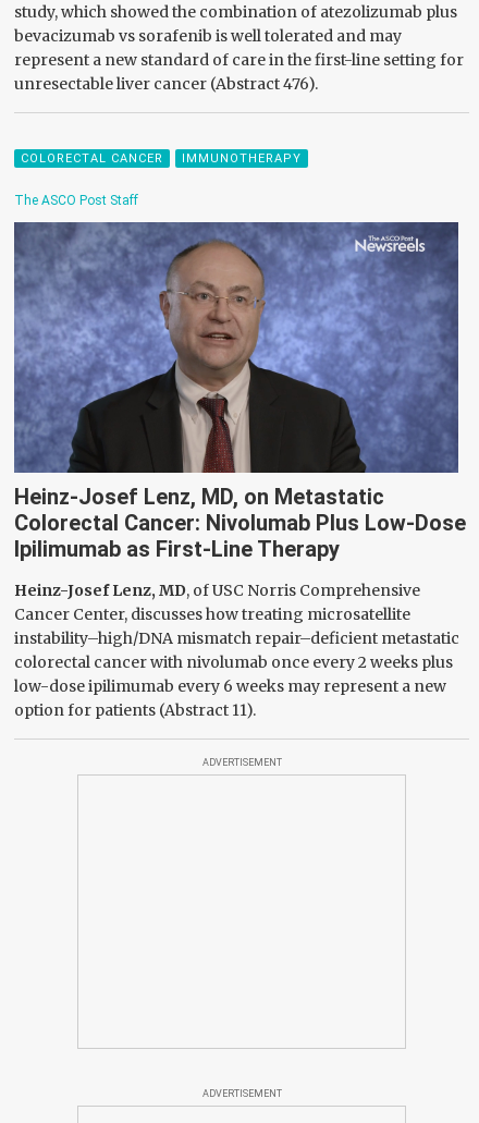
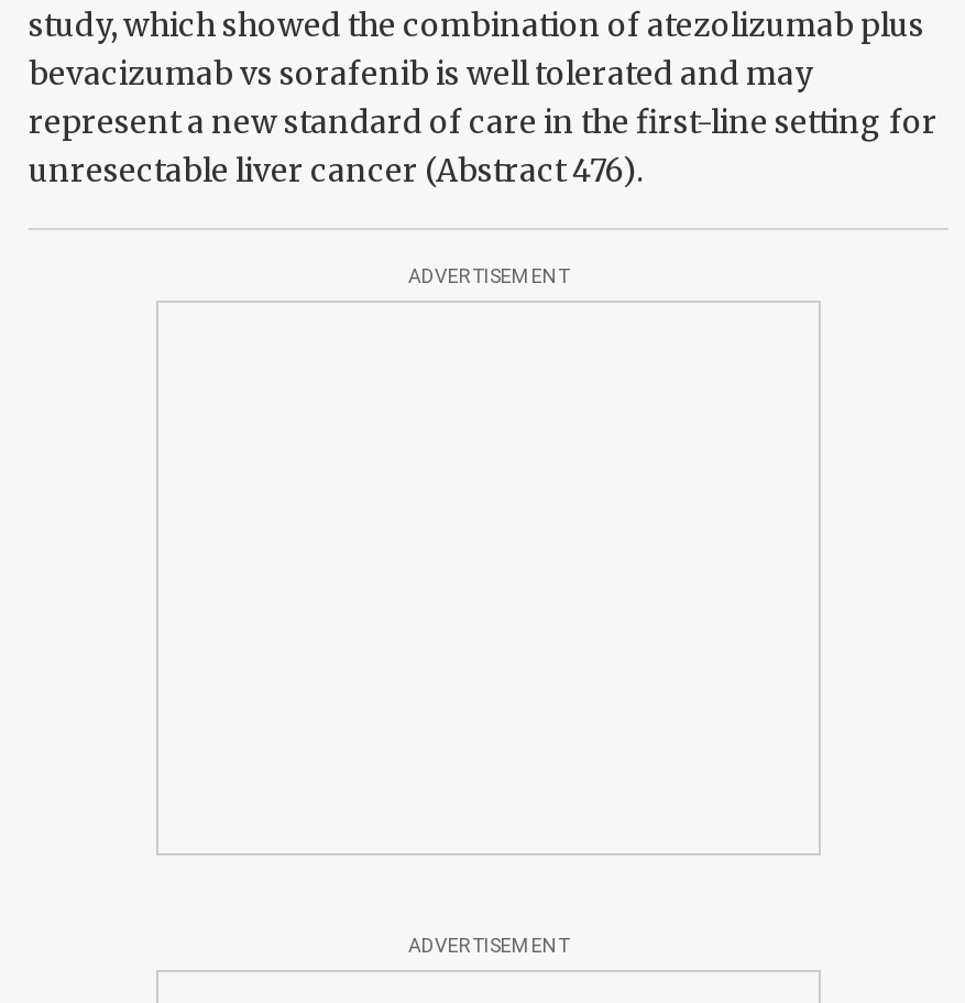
[14,152,302,208] COLORECTAL CANCER | IMMUNOTHERAPY | The ASCO Post Staff -> none
[13,221,466,720] [image] | Heinz-Josef Lenz, MD, on Metastatic | Colorectal Cancer: Nivolumab Plus Low-Dose | Ipilimumab as First-Line Therapy | Heinz-Josef Lenz, MD, of USC Norris Comprehensive | Cancer Center, discusses how treating microsatellite | instability–high/DNA mismatch repair–deficient metastatic | colorectal cancer with nivolumab once every 2 weeks plus | low-dose ipilimumab every 6 weeks may represent a new | option for patients (Abstract 11). -> none

